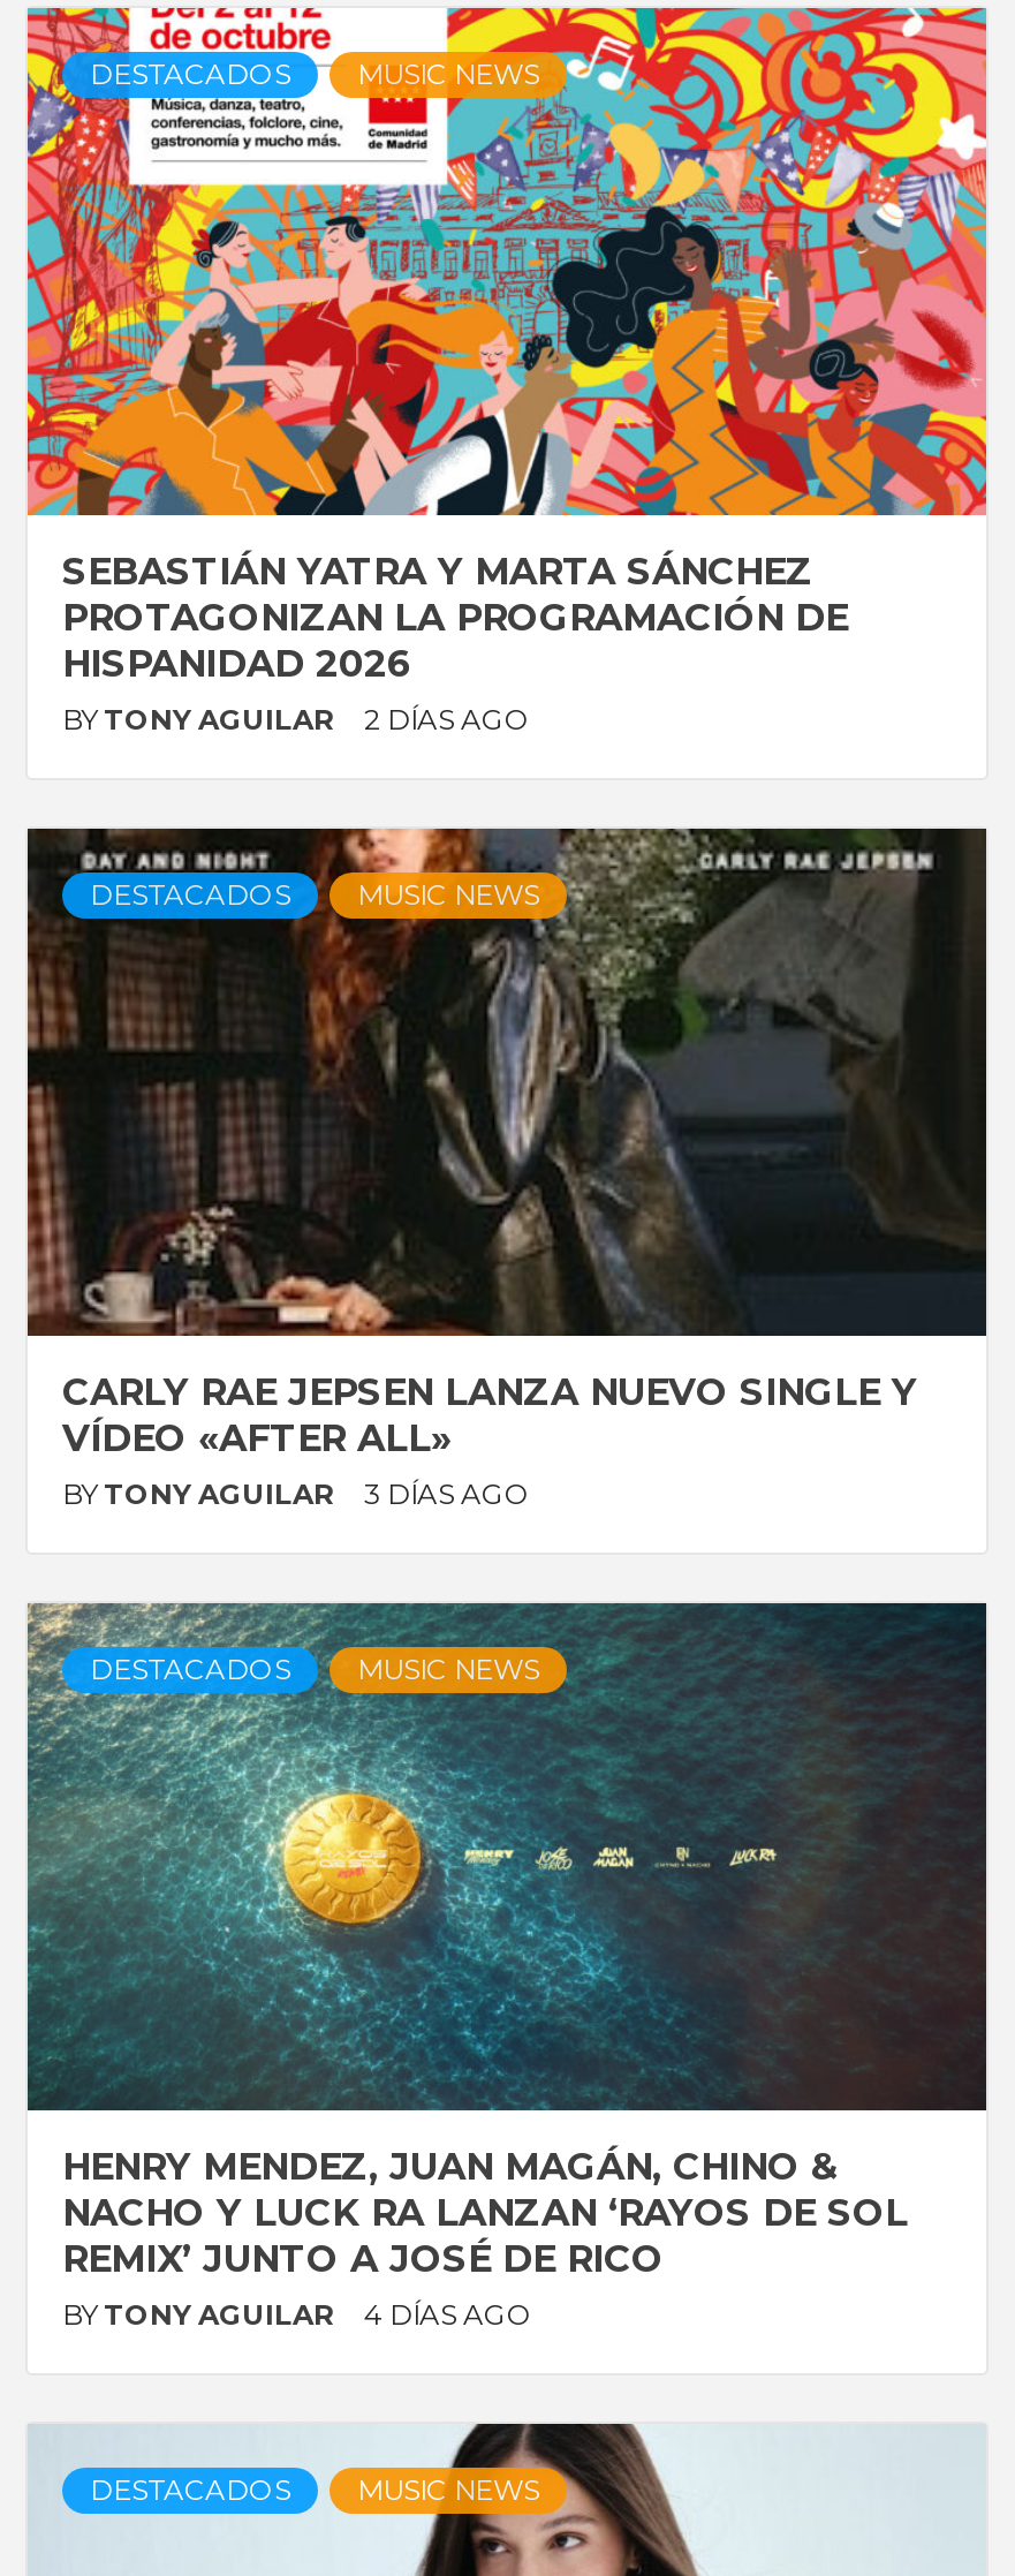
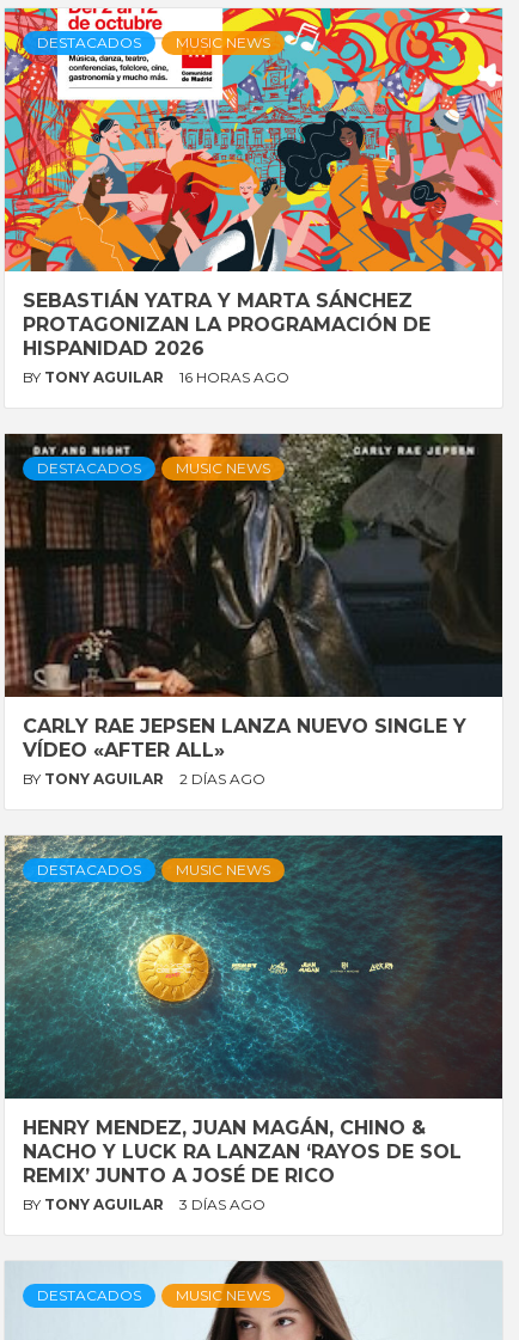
[62,702,530,736] BY TONY AGUILAR 2 DÍAS AGO -> [23,368,289,386] BY TONY AGUILAR 16 HORAS AGO
[62,1476,530,1511] BY TONY AGUILAR 3 DÍAS AGO -> [23,770,265,788] BY TONY AGUILAR 2 DÍAS AGO
[62,2297,532,2332] BY TONY AGUILAR 4 DÍAS AGO -> [23,1195,265,1213] BY TONY AGUILAR 3 DÍAS AGO

